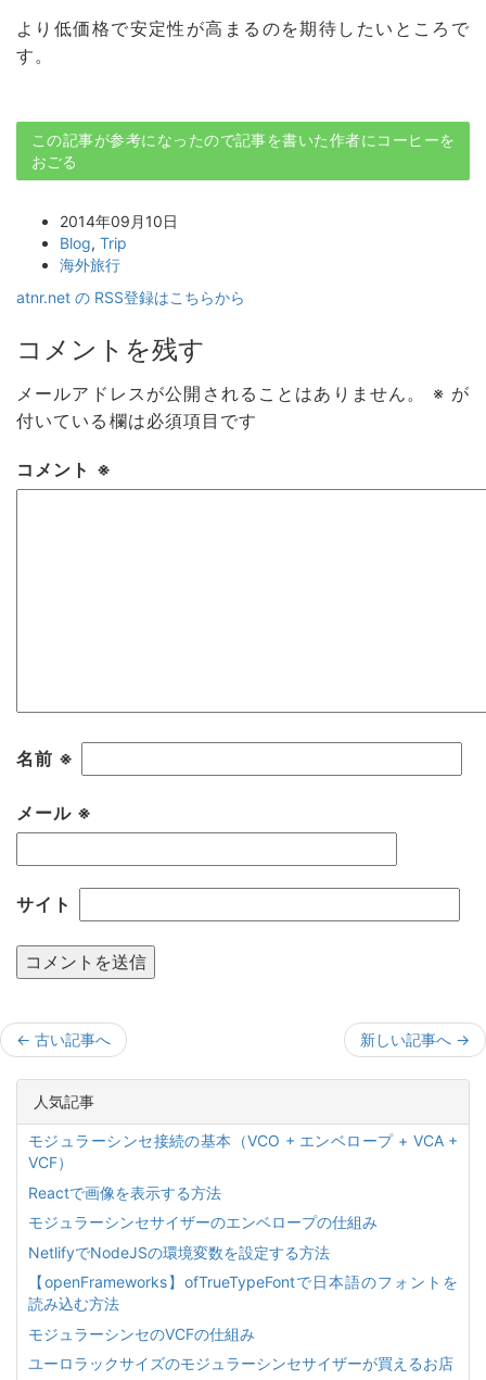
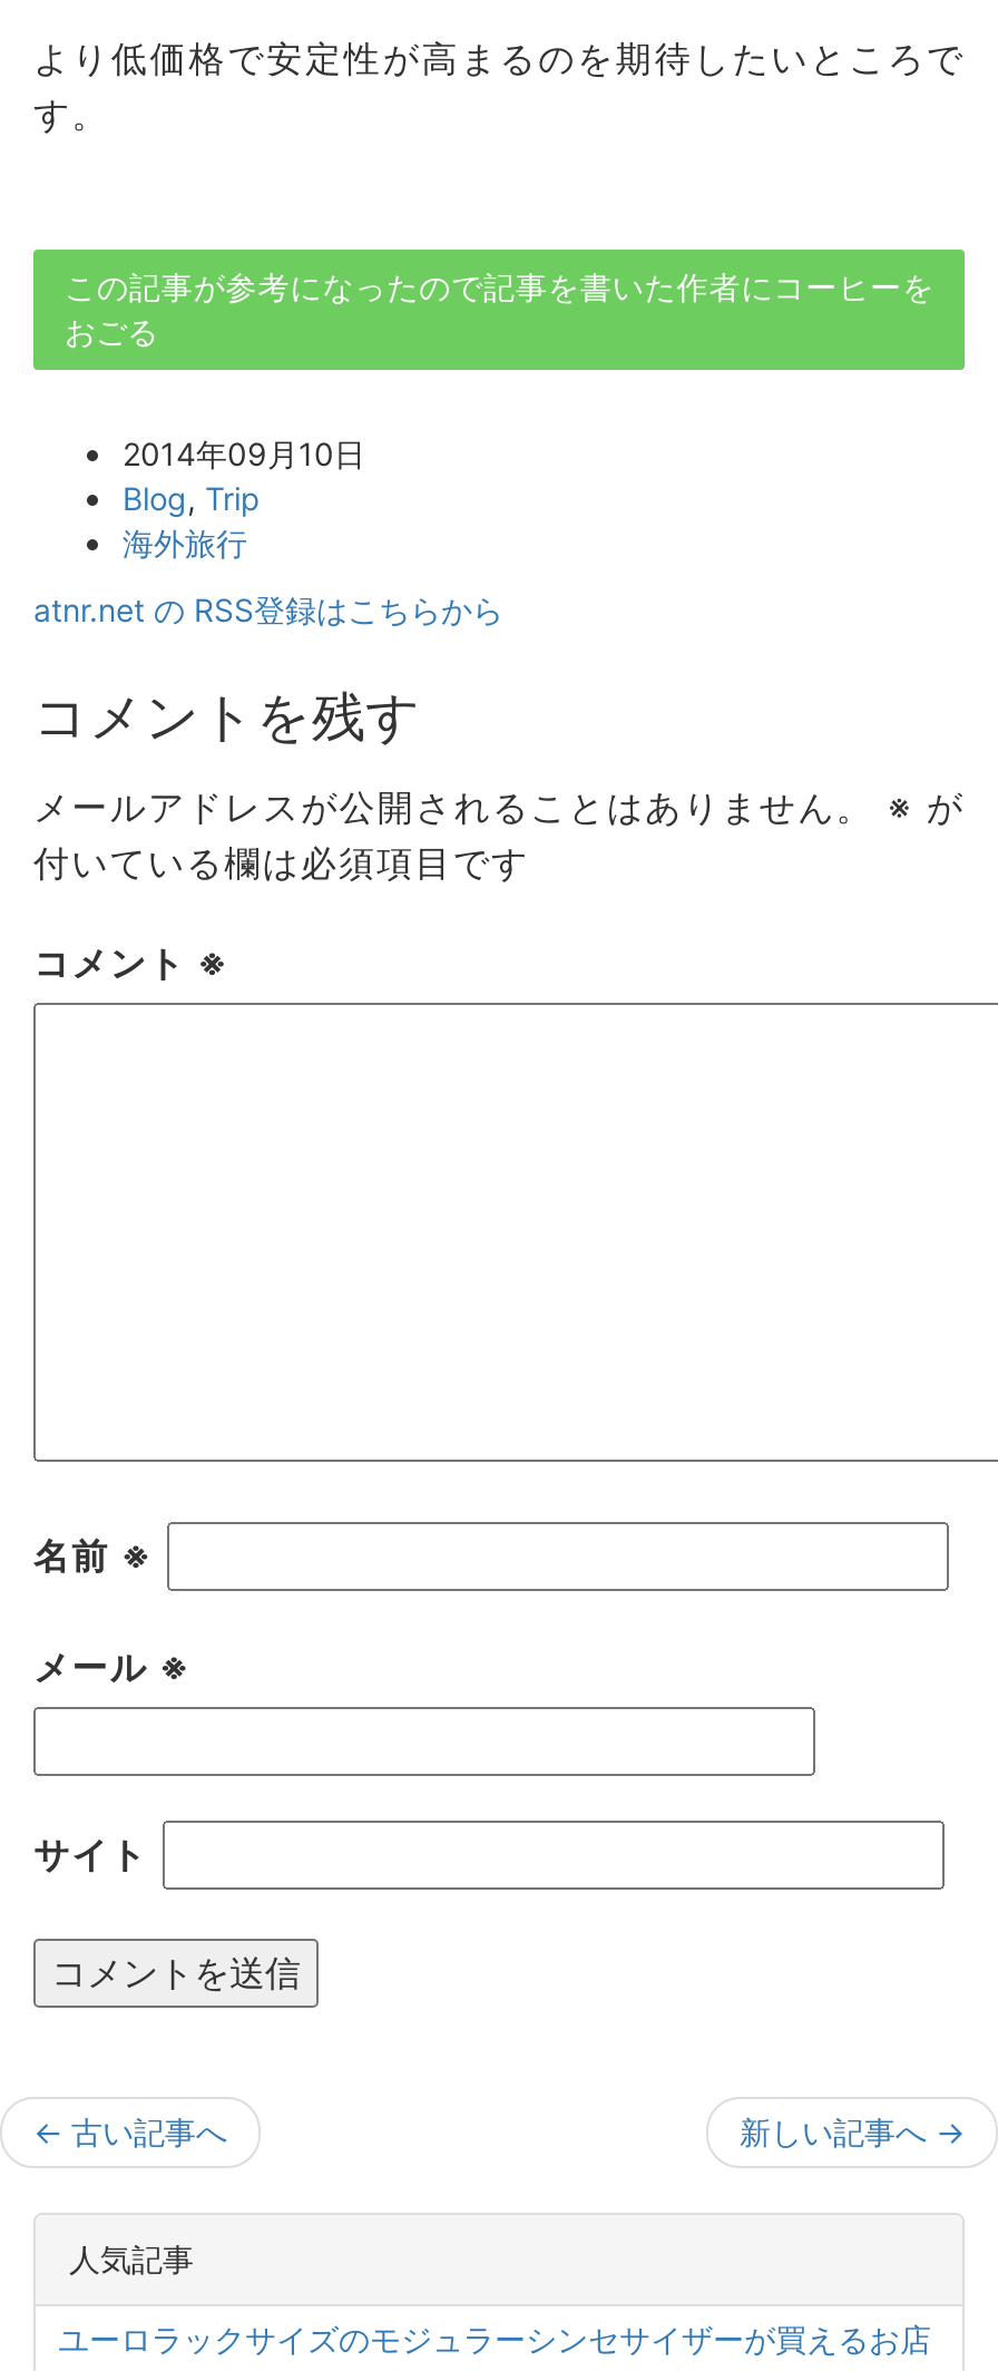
[28,1131,458,1343] モジュラーシンセ接続の基本（VCO + エンベロープ + VCA + | VCF） | Reactで画像を表示する方法 | モジュラーシンセサイザーのエンベロープの仕組み | NetlifyでNodeJSの環境変数を設定する方法 | 【openFrameworks】ofTrueTypeFontで日本語のフォントを | 読み込む方法 | モジュラーシンセのVCFの仕組み -> none

